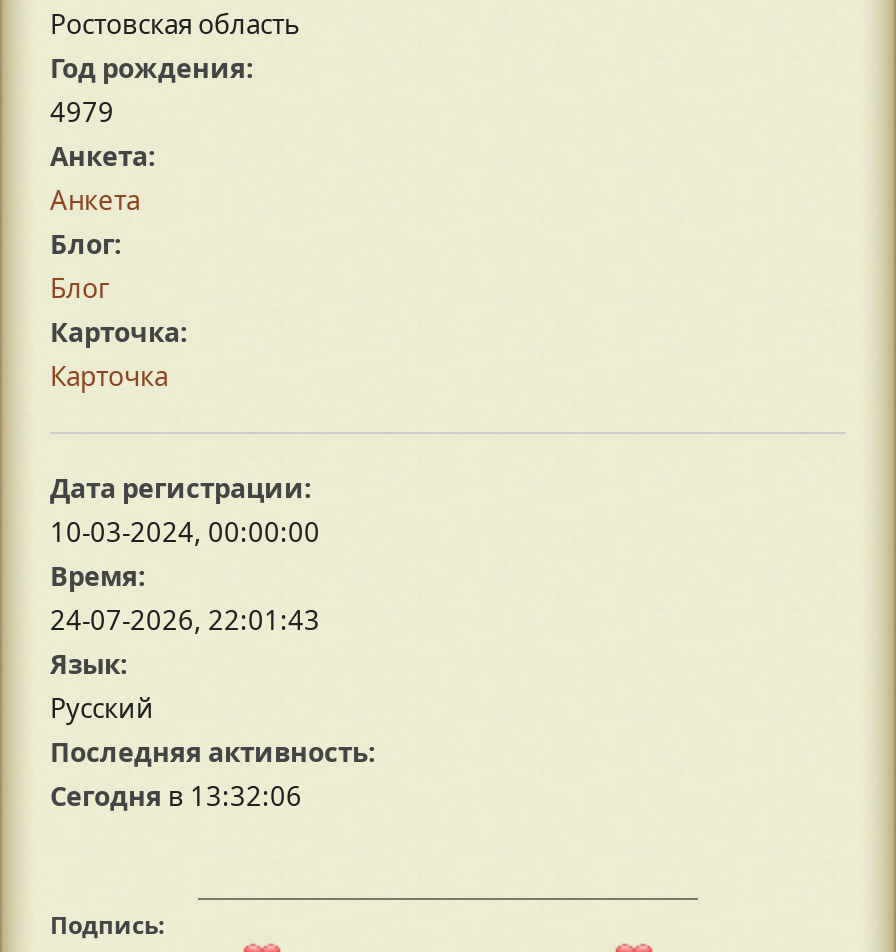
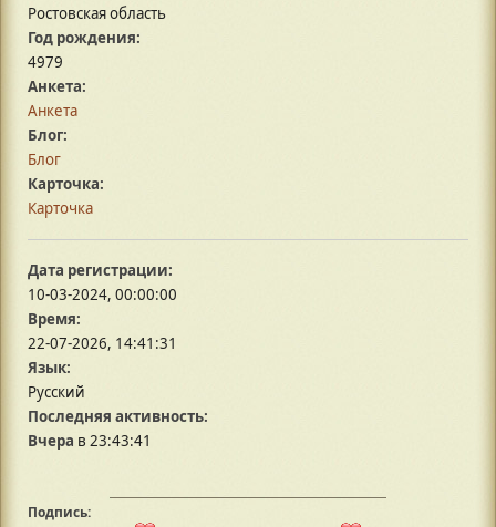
[50,602,320,638] 24-07-2026, 22:01:43 -> [28,333,177,353] 22-07-2026, 14:41:31
[50,778,302,814] Сегодня в 13:32:06 -> [28,431,152,451] Вчера в 23:43:41

